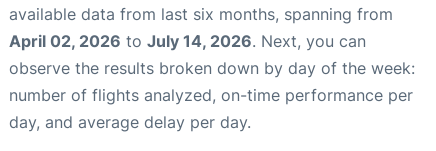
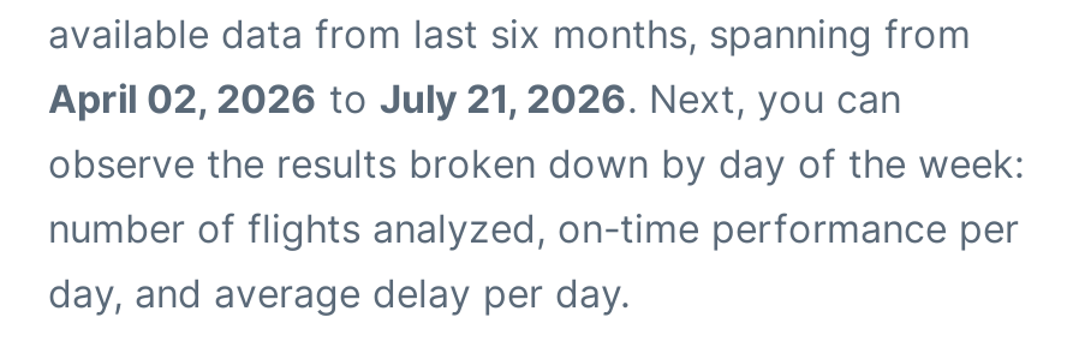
[9,31,366,51] April 02, 2026 to July 14, 2026. Next, you can -> [48,74,901,122] April 02, 2026 to July 21, 2026. Next, you can

